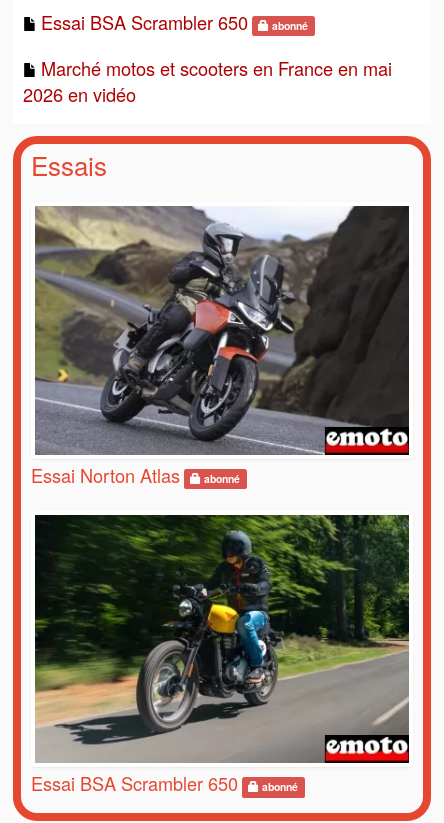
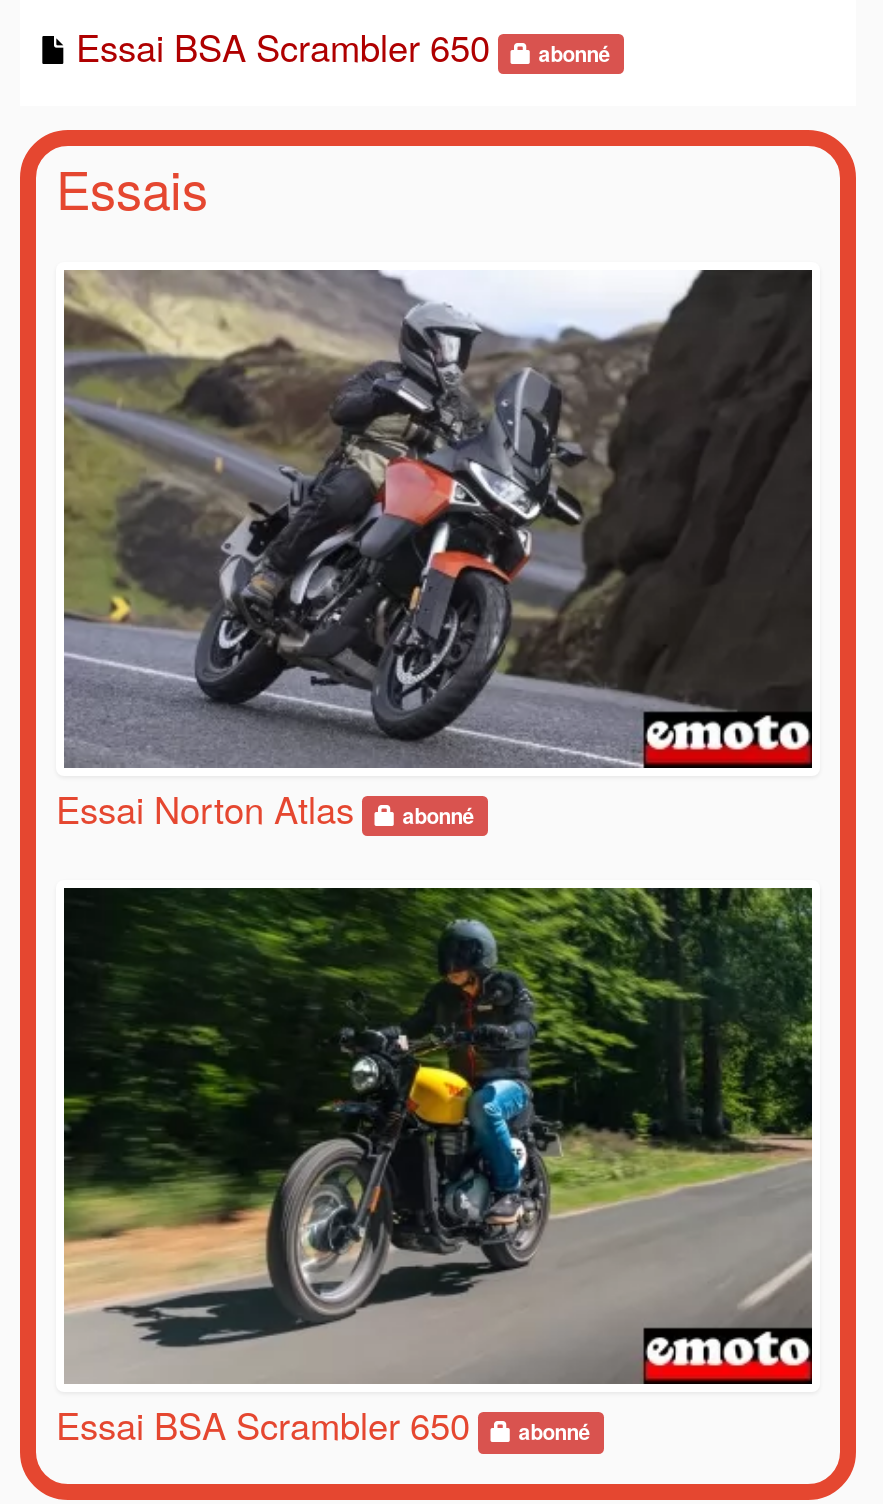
[23,55,392,107] Marché motos et scooters en France en mai | 2026 en vidéo -> none

